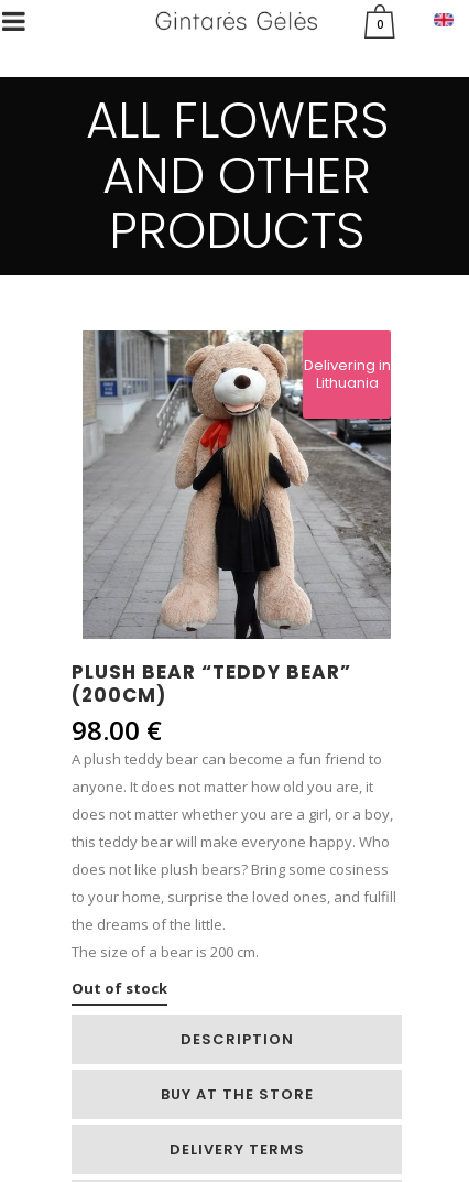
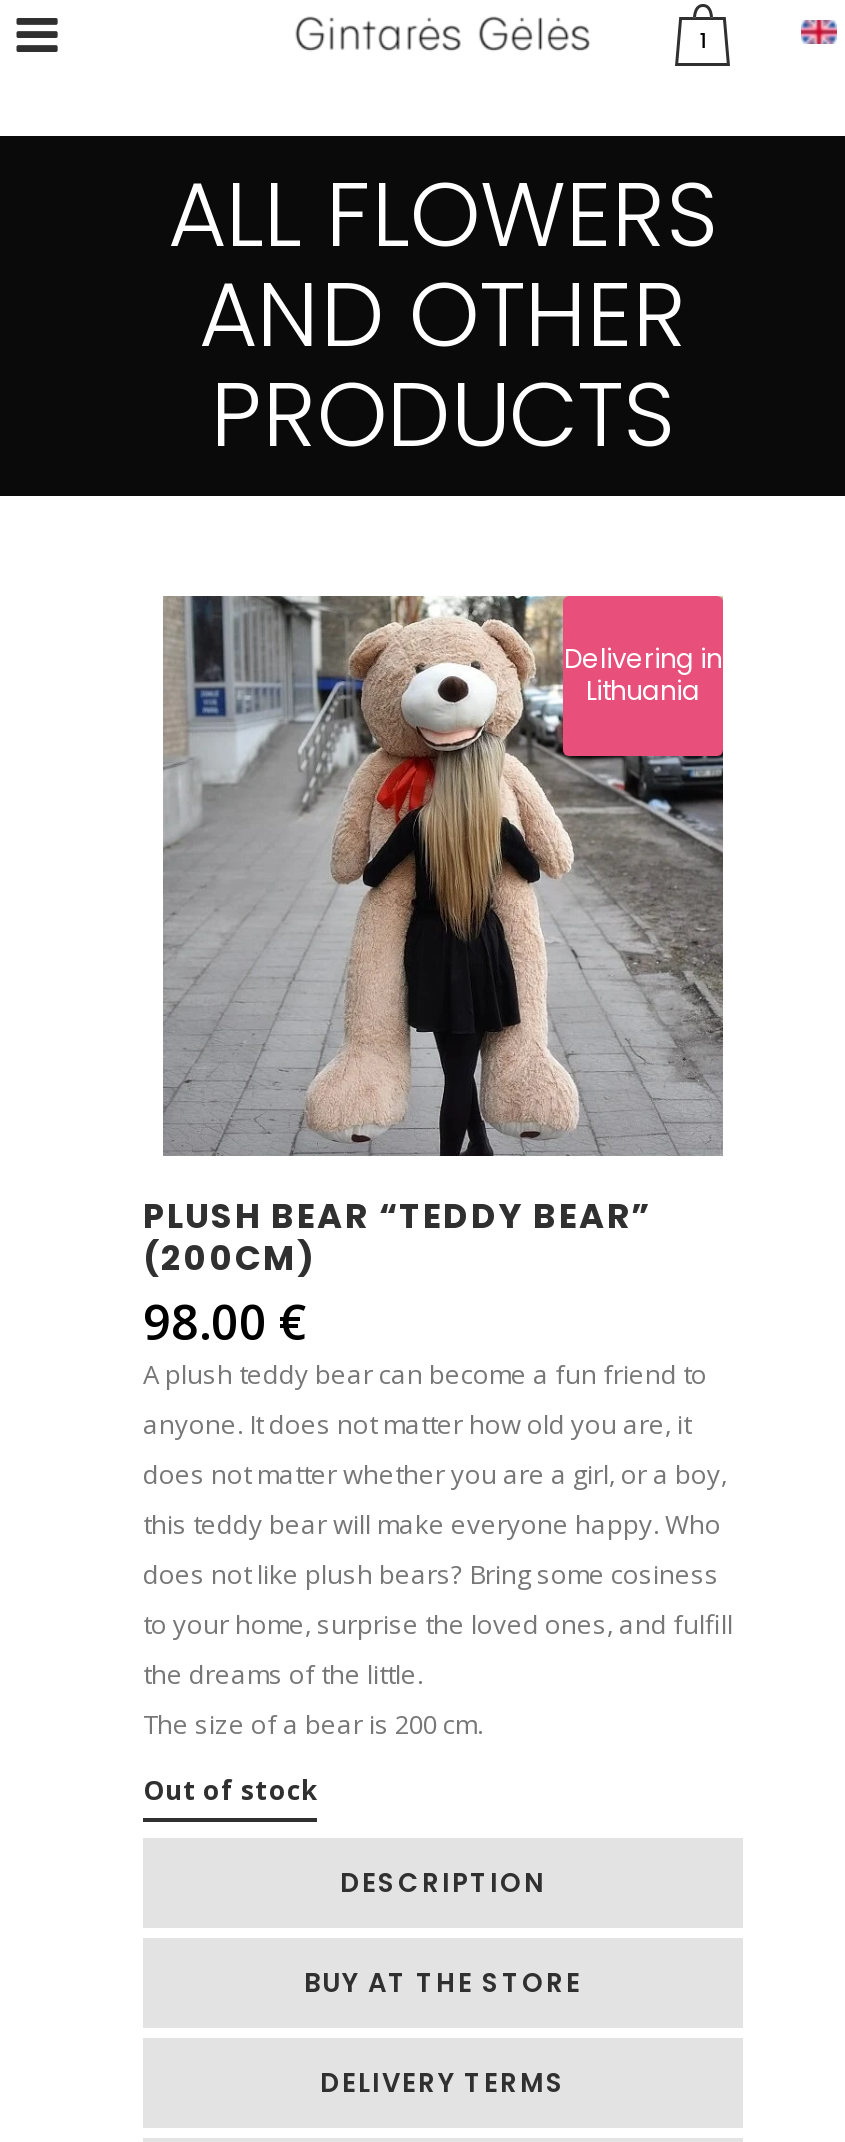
[376,17,384,33] 0 -> [699,26,707,56] 1

